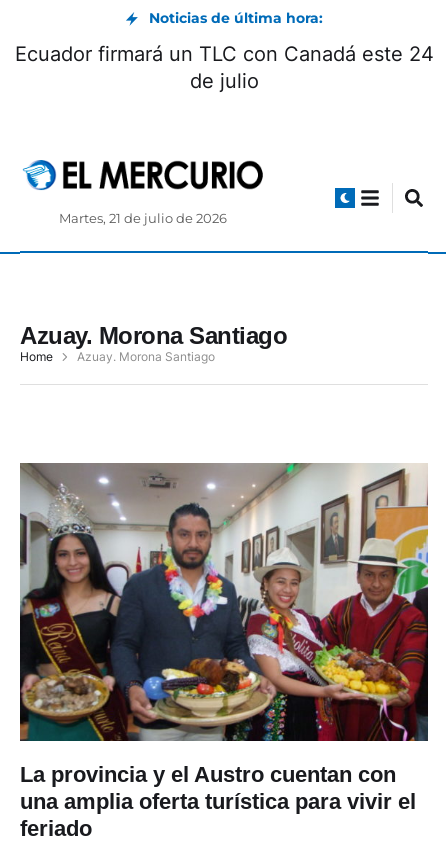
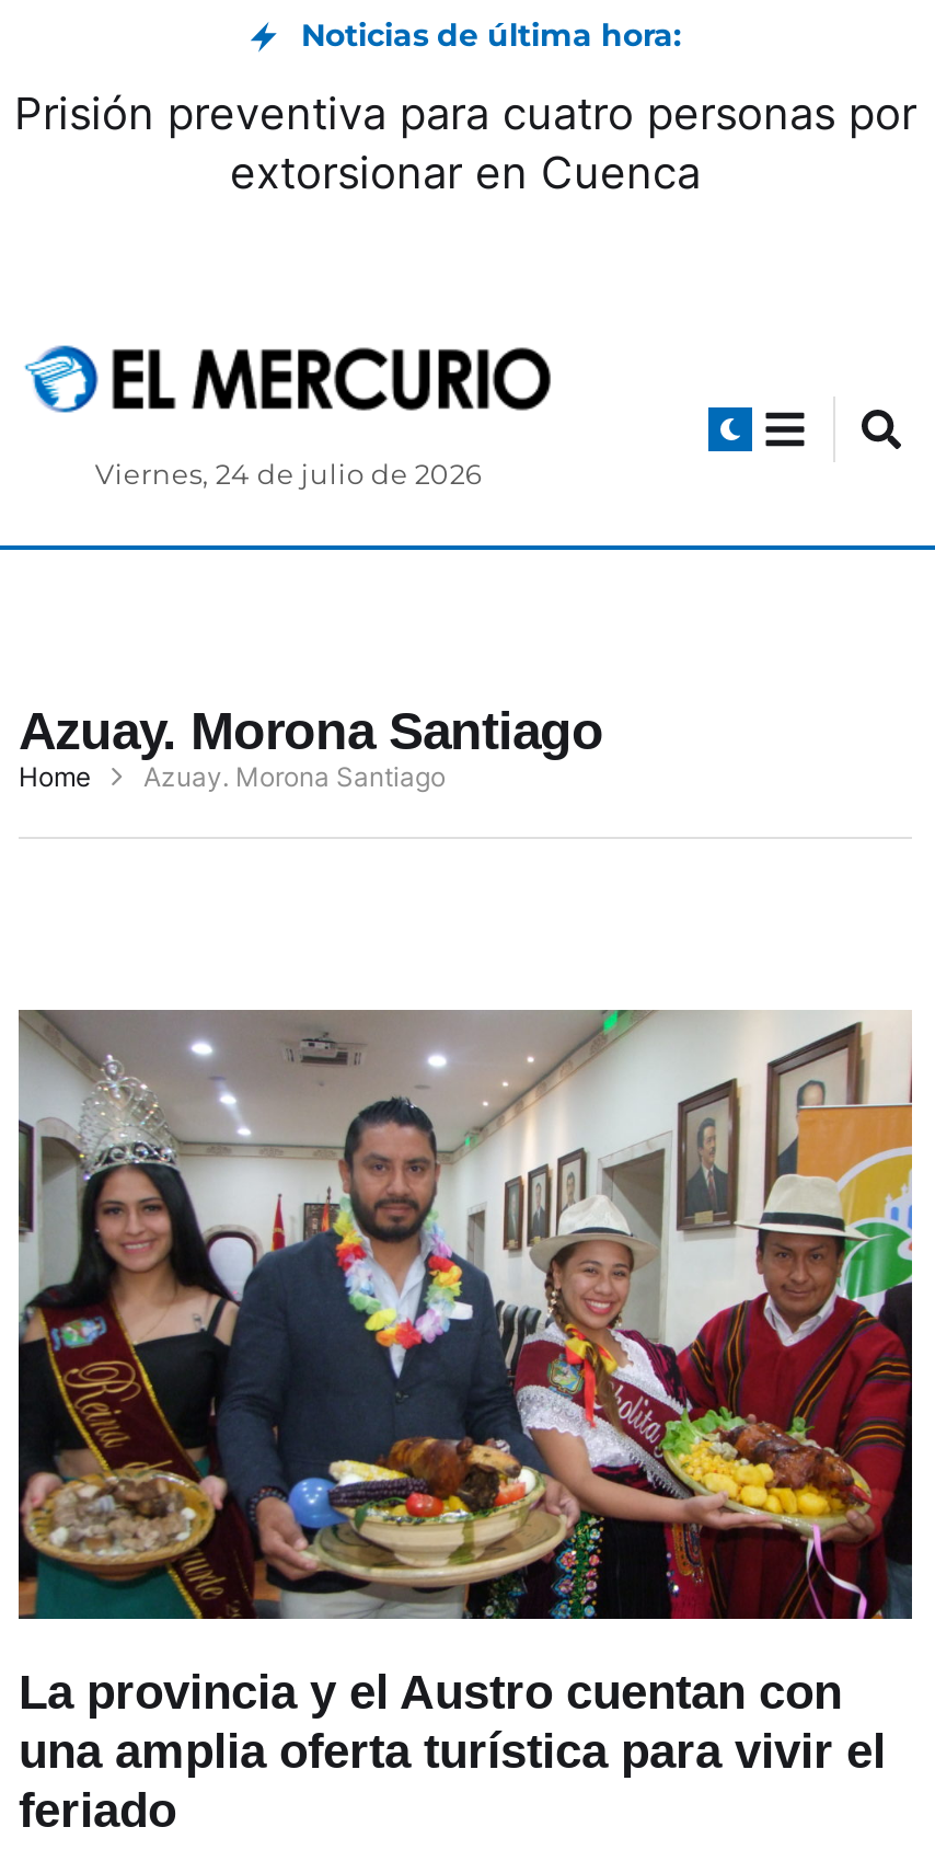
[14,42,433,93] Ecuador firmará un TLC con Canadá este 24 | de julio -> [14,88,916,199] Prisión preventiva para cuatro personas por | extorsionar en Cuenca
[59,211,227,226] Martes, 21 de julio de 2026 -> [95,459,483,491] Viernes, 24 de julio de 2026

